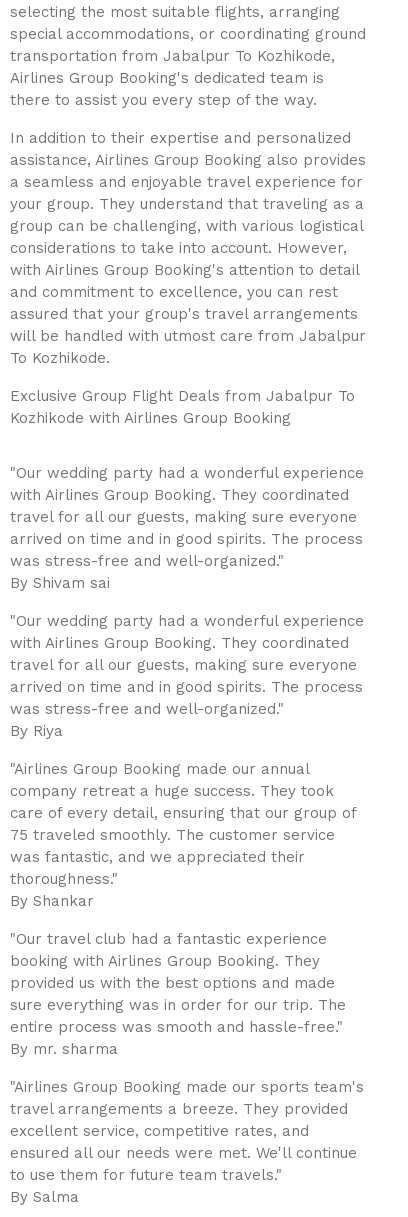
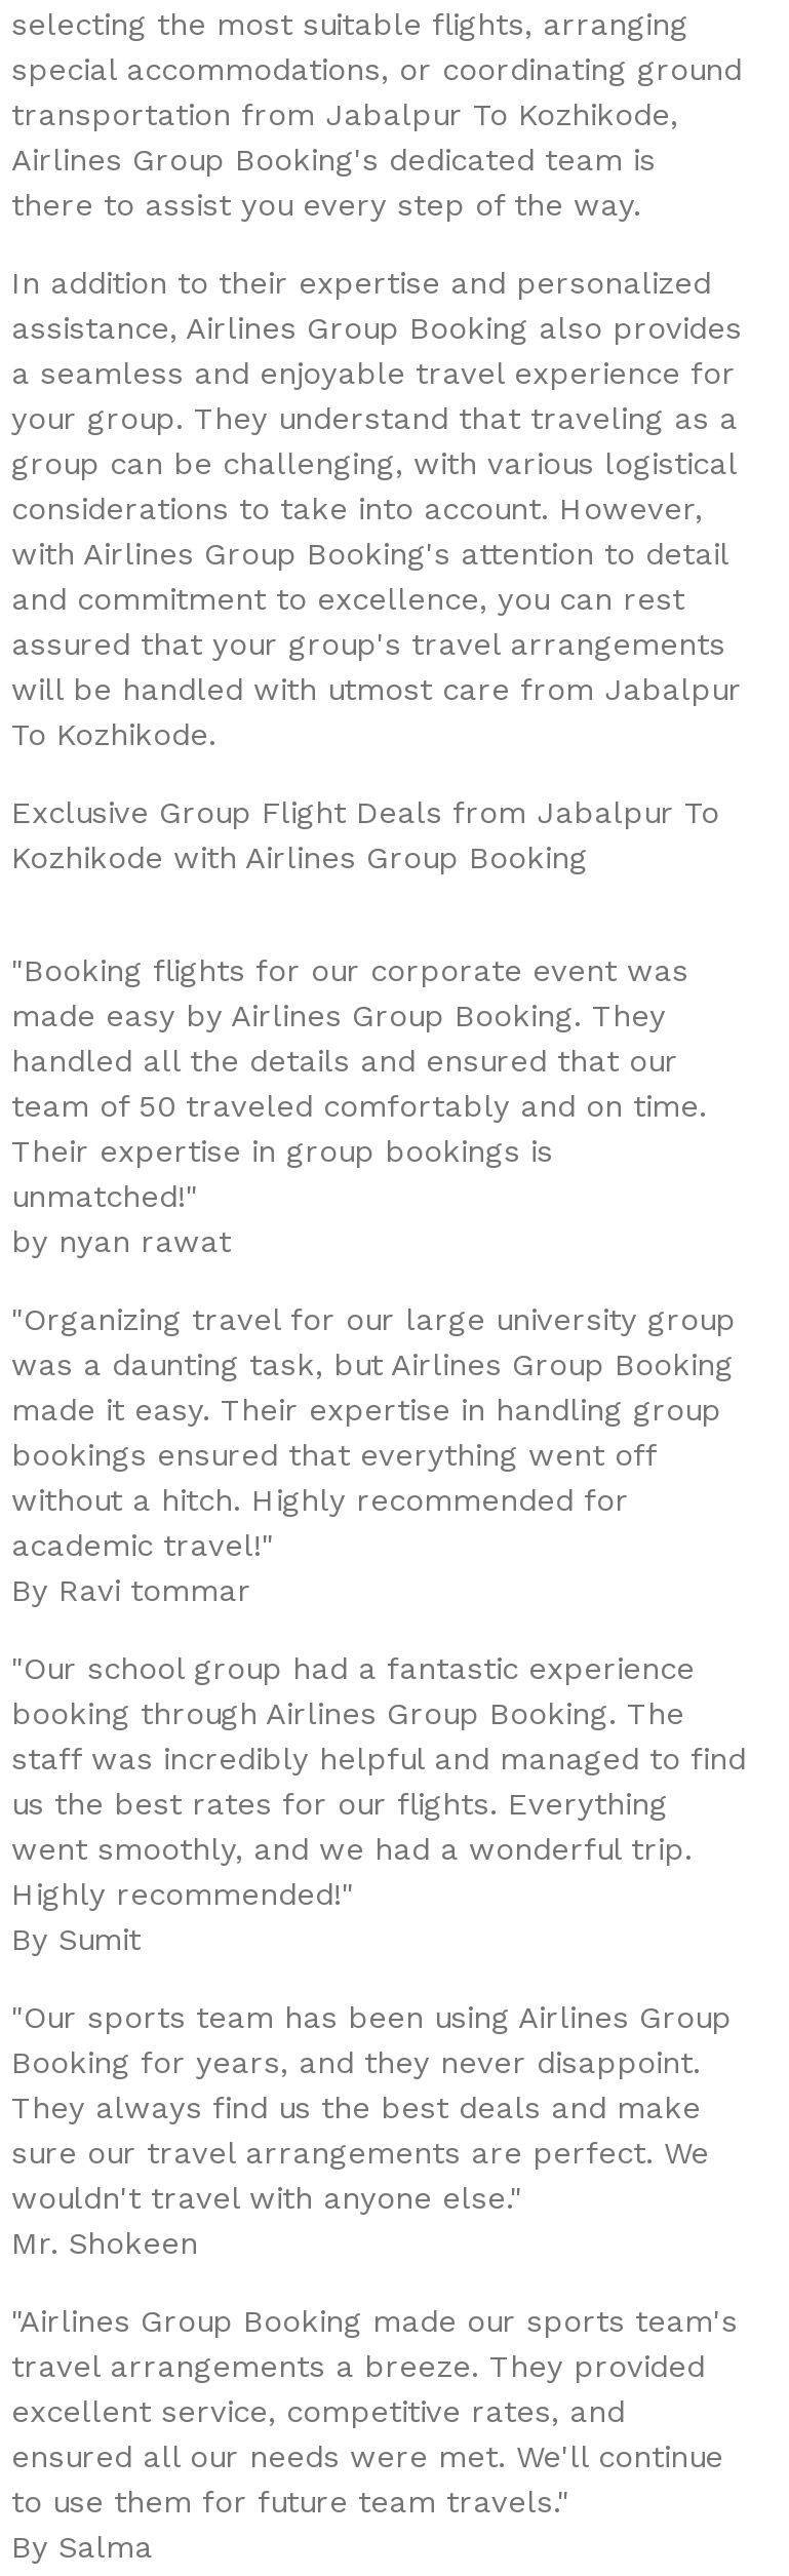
[10,464,364,592] "Our wedding party had a wonderful experience | with Airlines Group Booking. They coordinated | travel for all our guests, making sure everyone | arrived on time and in good spirits. The process | was stress-free and well-organized." | By Shivam sai -> [11,952,707,1260] "Booking flights for our corporate event was | made easy by Airlines Group Booking. They | handled all the details and ensured that our | team of 50 traveled comfortably and on time. | Their expertise in group bookings is | unmatched!" | by nyan rawat
[10,612,364,740] "Our wedding party had a wonderful experience | with Airlines Group Booking. They coordinated | travel for all our guests, making sure everyone | arrived on time and in good spirits. The process | was stress-free and well-organized." | By Riya -> [11,1301,736,1609] "Organizing travel for our large university group | was a daunting task, but Airlines Group Booking | made it easy. Their expertise in handling group | bookings ensured that everything went off | without a hitch. Highly recommended for | academic travel!" | By Ravi tommar
[10,760,356,910] "Airlines Group Booking made our annual | company retreat a huge success. They took | care of every detail, ensuring that our group of | 75 traveled smoothly. The customer service | was fantastic, and we appreciated their | thoroughness." | By Shankar -> [11,1650,746,1958] "Our school group had a fantastic experience | booking through Airlines Group Booking. The | staff was incredibly helpful and managed to find | us the best rates for our flights. Everything | went smoothly, and we had a wonderful trip. | Highly recommended!" | By Sumit
[10,930,346,1058] "Our travel club had a fantastic experience | booking with Airlines Group Booking. They | provided us with the best options and made | sure everything was in order for our trip. The | entire process was smooth and hassle-free." | By mr. sharma -> [11,1999,732,2262] "Our sports team has been using Airlines Group | Booking for years, and they never disappoint. | They always find us the best deals and make | sure our travel arrangements are perfect. We | wouldn't travel with anyone else." | Mr. Shokeen

